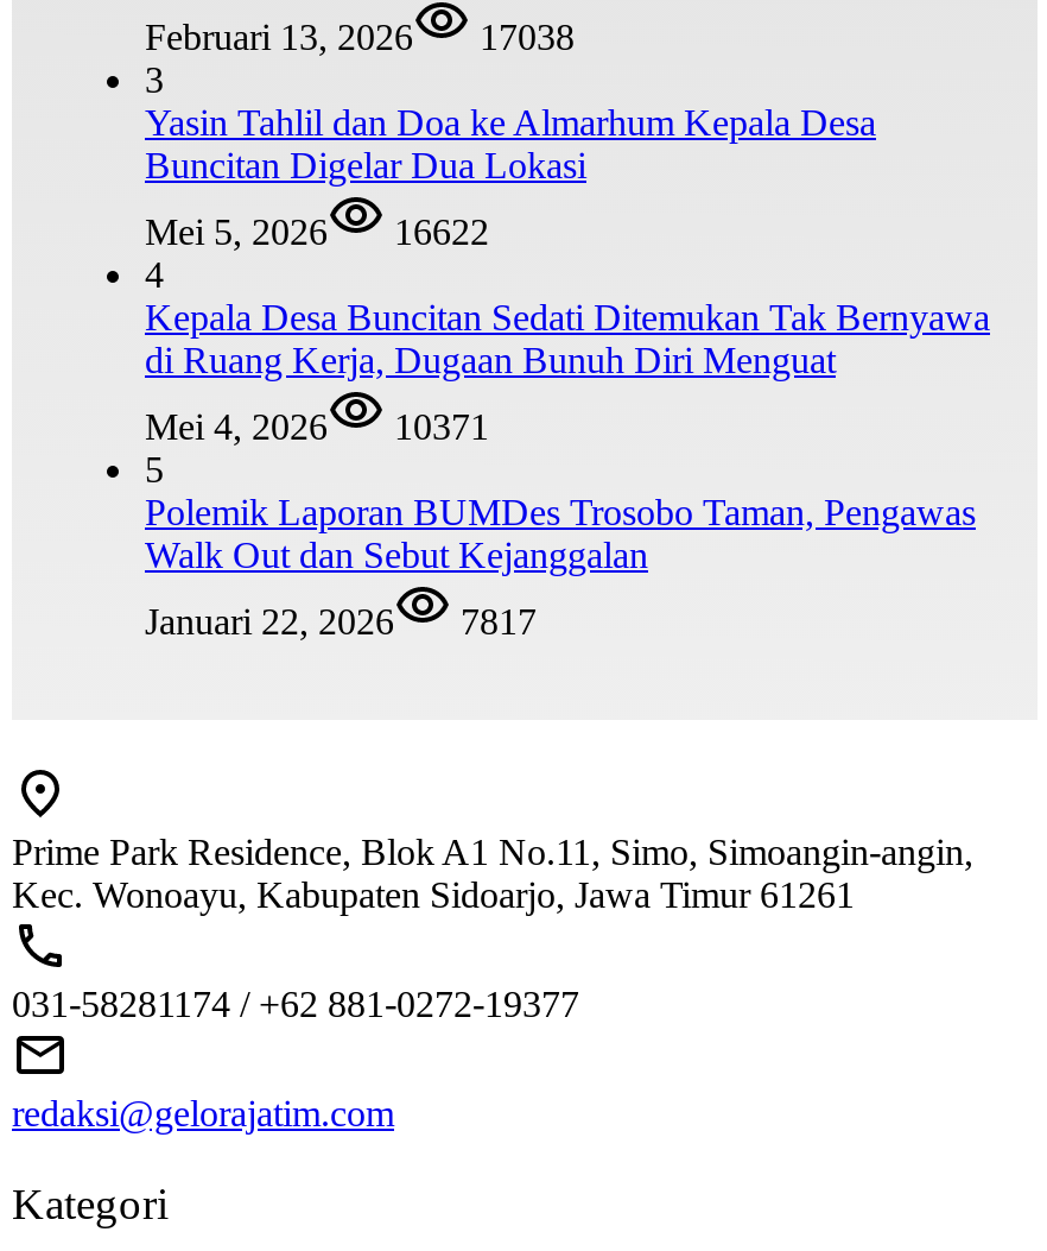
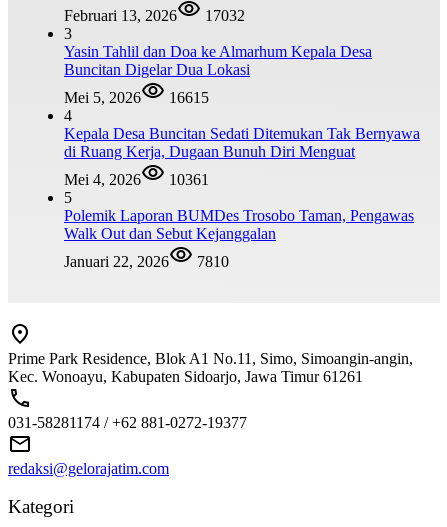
[145,17,575,57] Februari 13, 2026 17038 -> [64,7,245,24] Februari 13, 2026 17032
[145,211,489,252] Mei 5, 2026 16622 -> [64,89,209,106] Mei 5, 2026 16615
[145,406,489,447] Mei 4, 2026 10371 -> [64,171,209,188] Mei 4, 2026 10361
[145,601,537,642] Januari 22, 2026 7817 -> [64,253,229,270] Januari 22, 2026 7810

